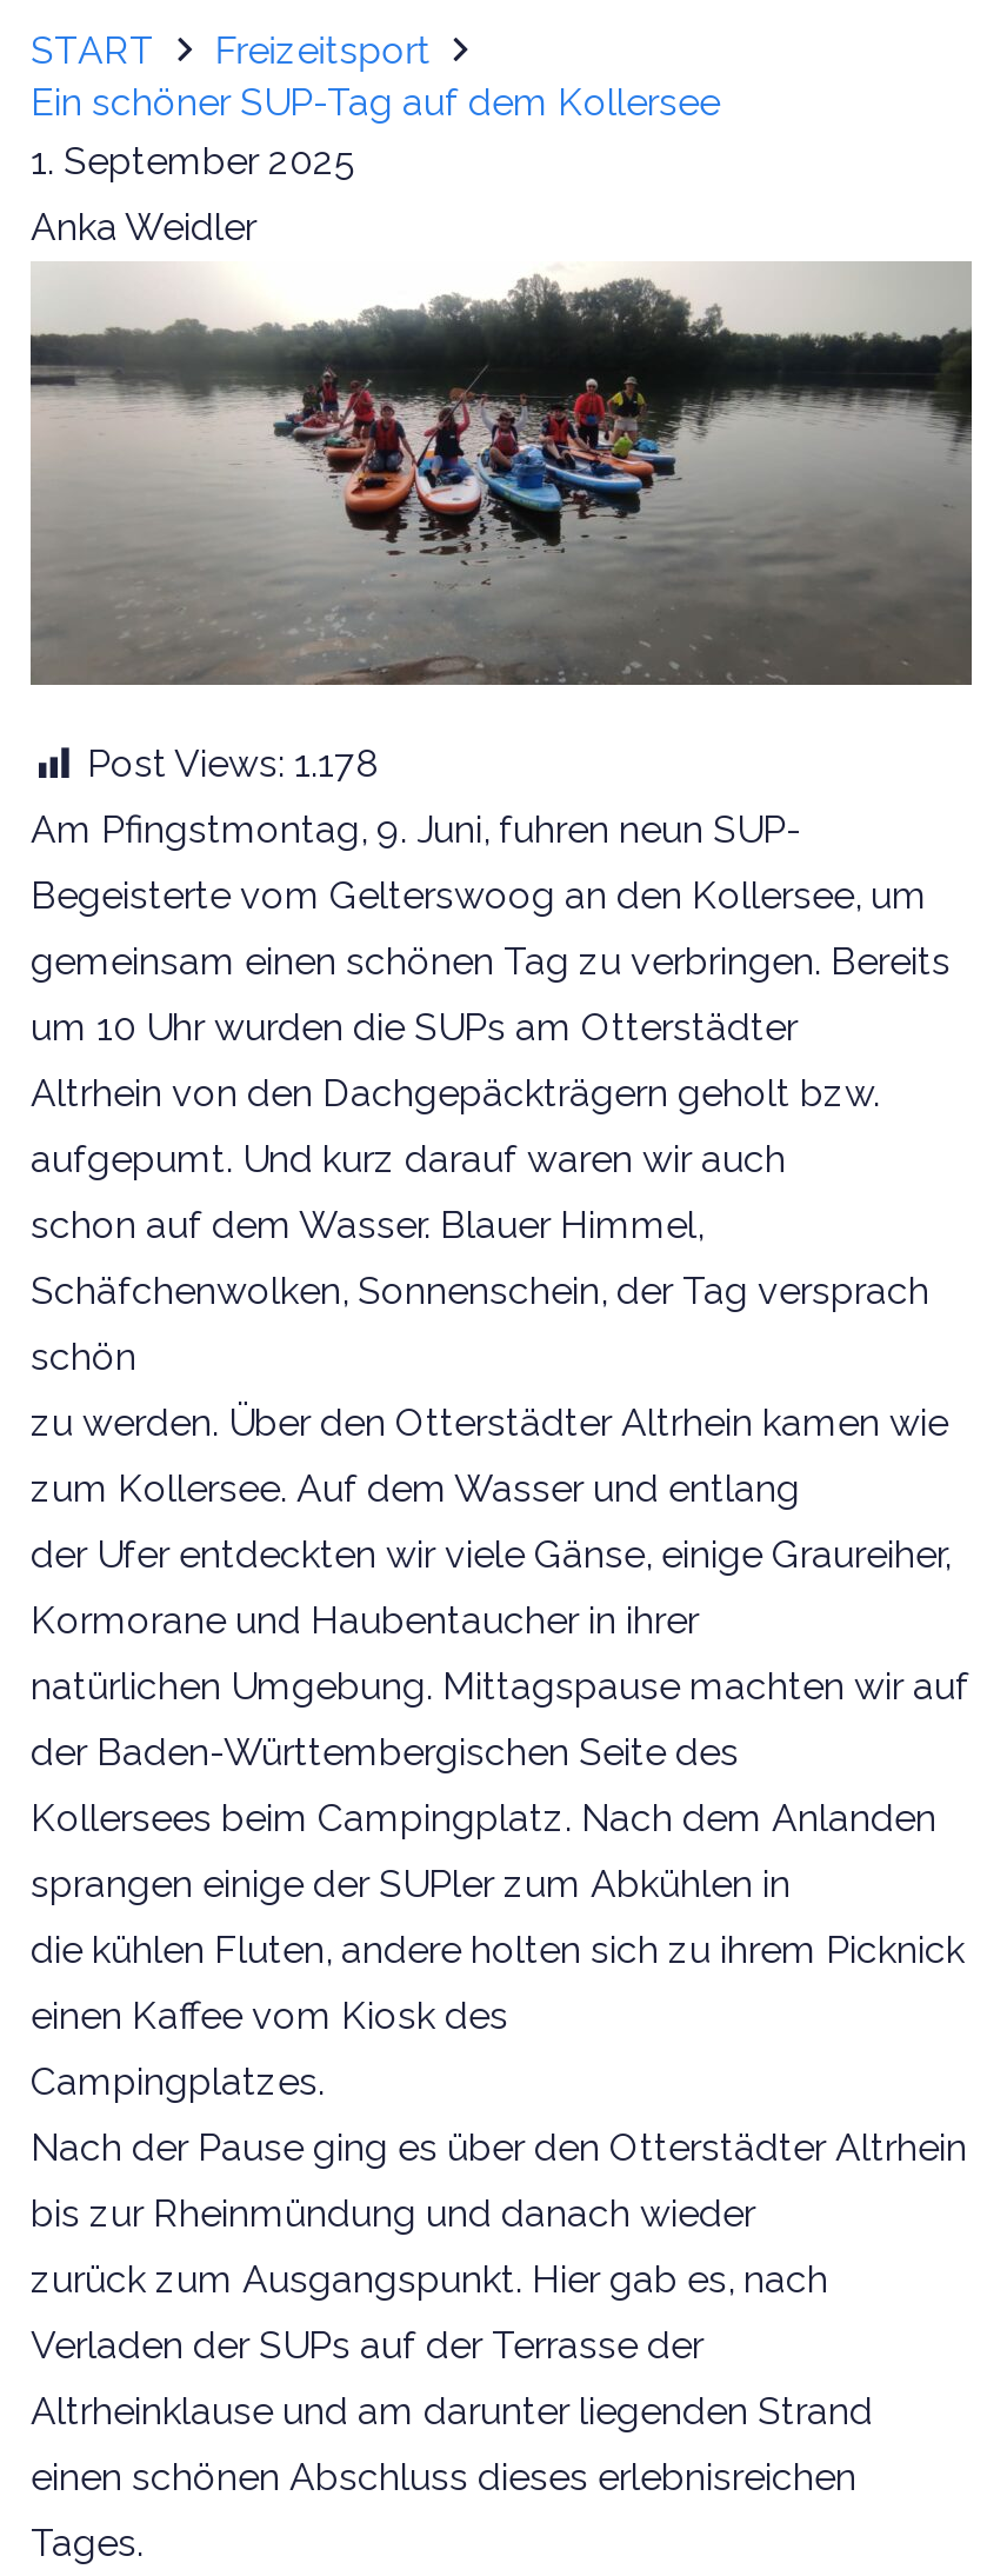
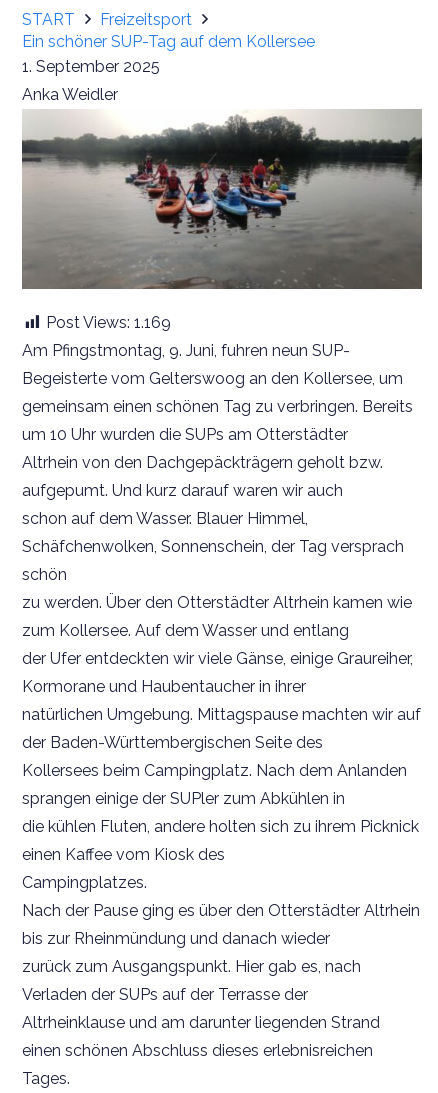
[87,741,379,786] Post Views: 1.178 -> [46,313,171,332] Post Views: 1.169

